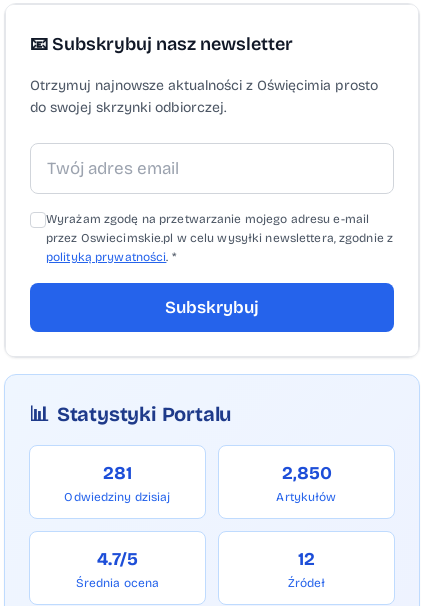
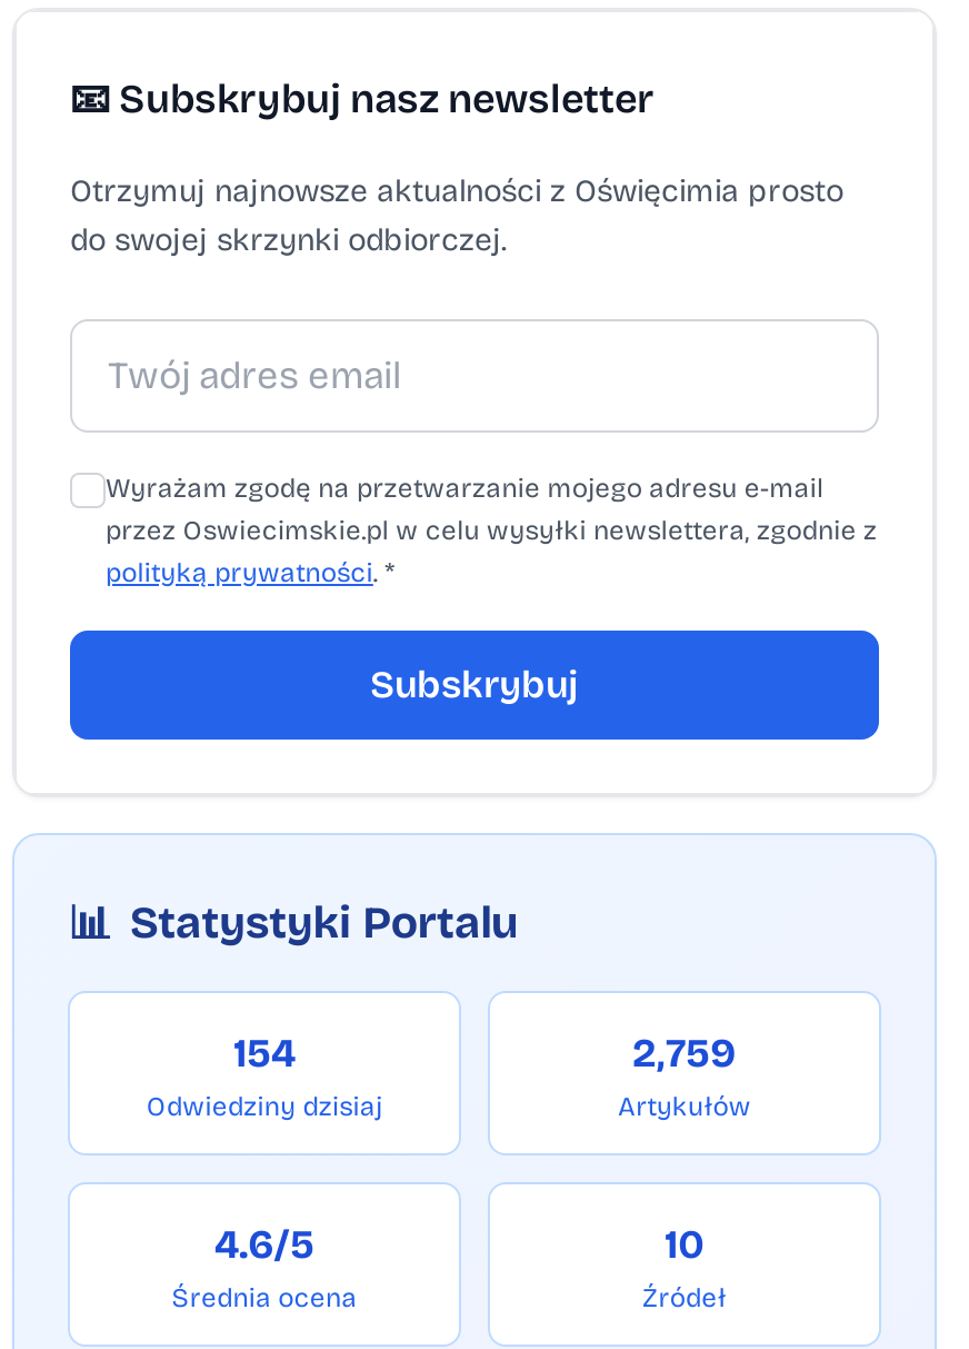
[103,462,132,484] 281 -> [233,1029,296,1078] 154
[281,462,331,484] 2,850 -> [632,1029,737,1078] 2,759
[97,548,138,570] 4.7/5 -> [214,1220,314,1269] 4.6/5
[298,548,315,570] 12 -> [665,1220,705,1269] 10

